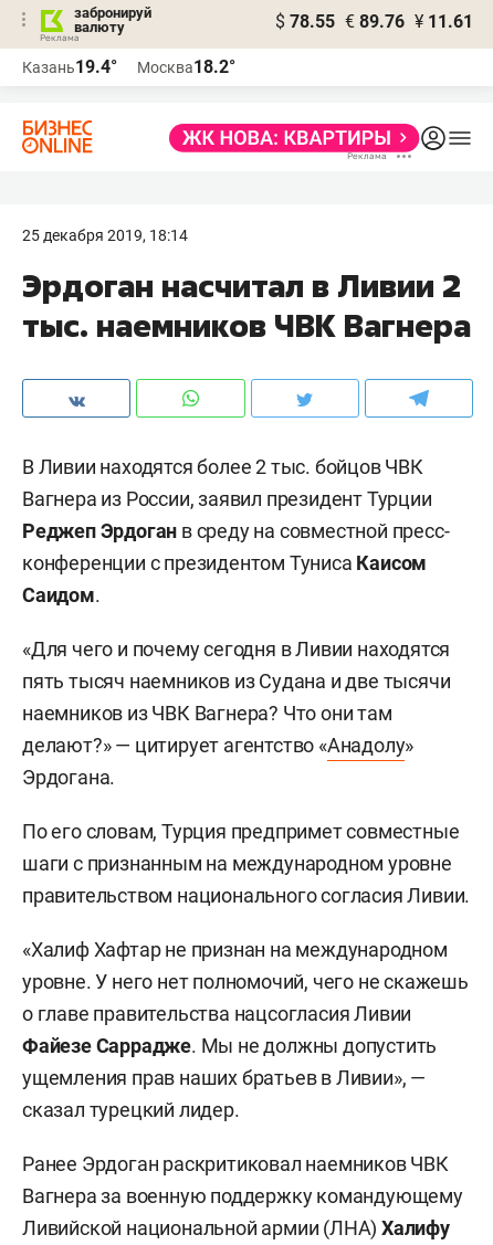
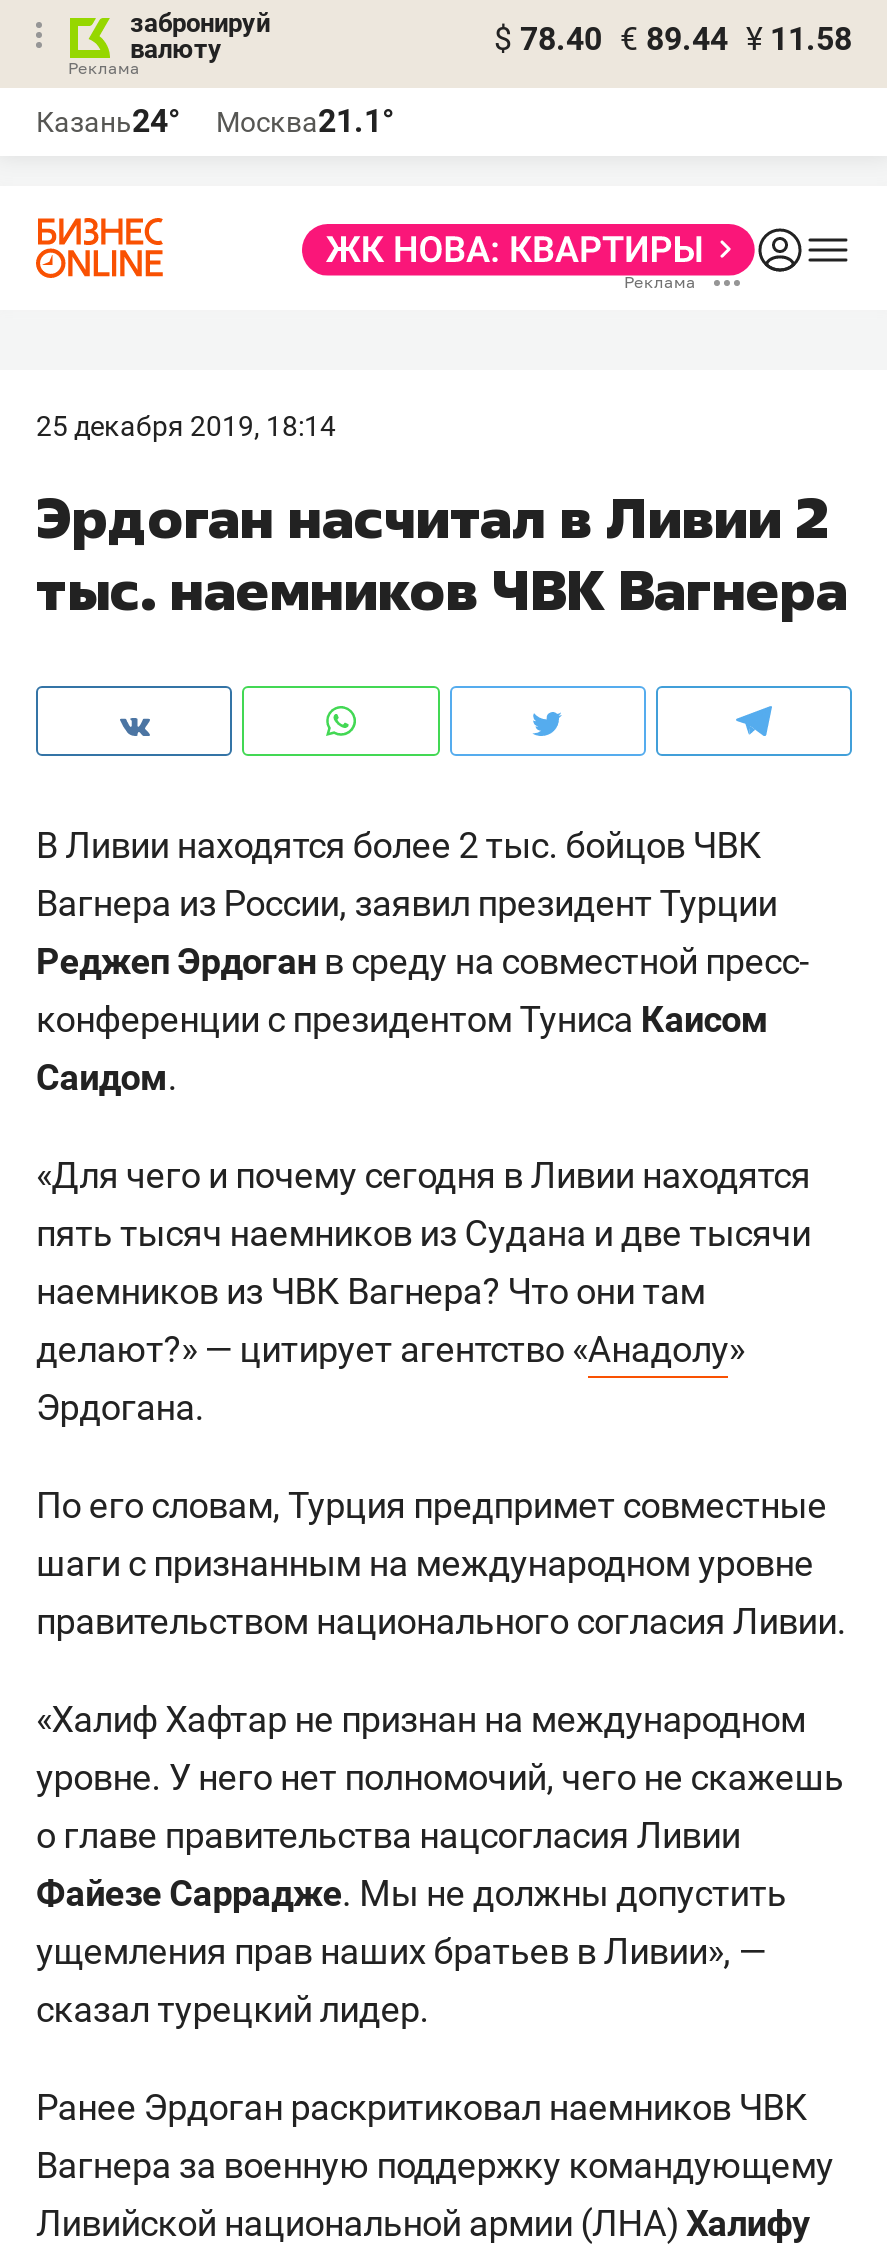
[275,11,473,32] $ 78.55 € 89.76 ¥ 11.61 -> [494,20,852,58] $ 78.40 € 89.44 ¥ 11.58
[22,56,117,77] Казань19.4° -> [36,102,180,140] Казань24°
[137,56,235,77] Москва18.2° -> [216,102,394,140] Москва21.1°

